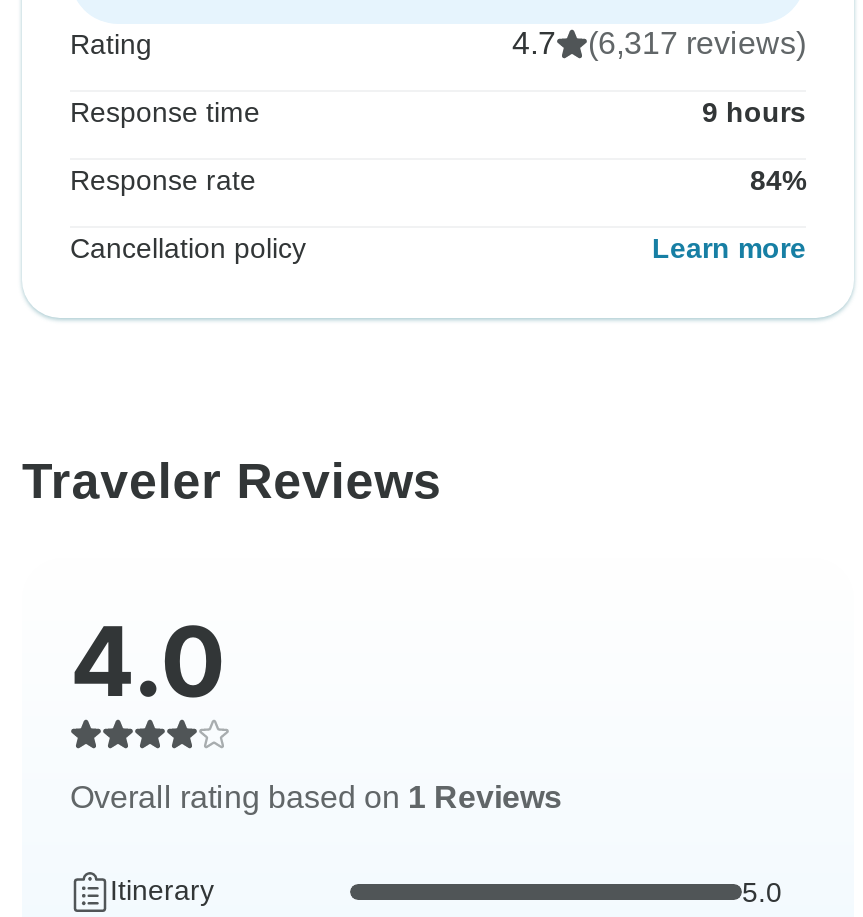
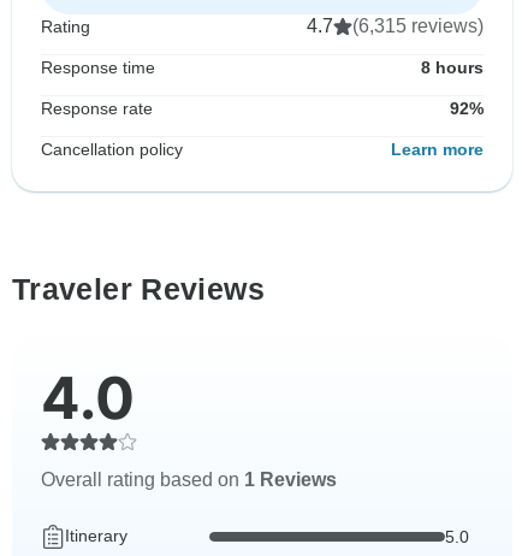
[512,27,806,61] 4.7 (6,317 reviews) -> [307,16,484,36] 4.7 (6,315 reviews)
[702,97,806,129] 9 hours -> [421,58,484,77] 8 hours
[750,165,806,197] 84% -> [450,99,484,118] 92%

